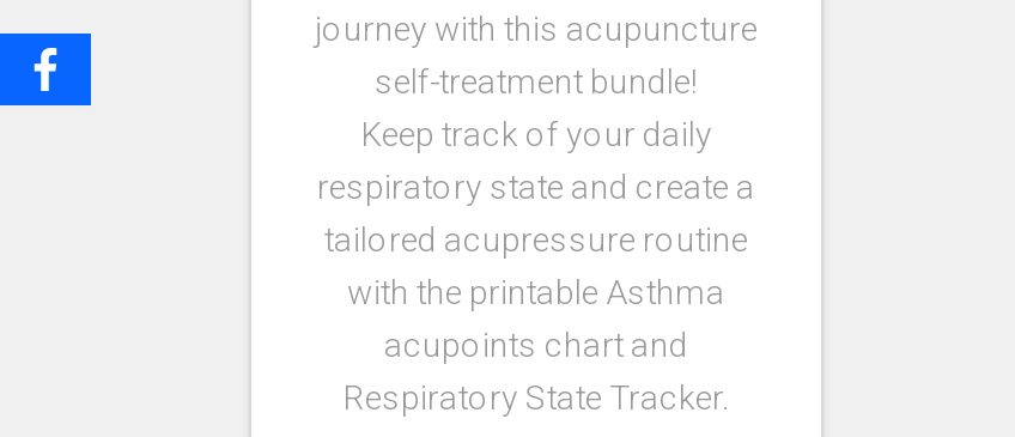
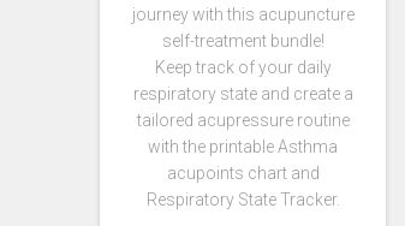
[7,31,93,108] [image] -> none

